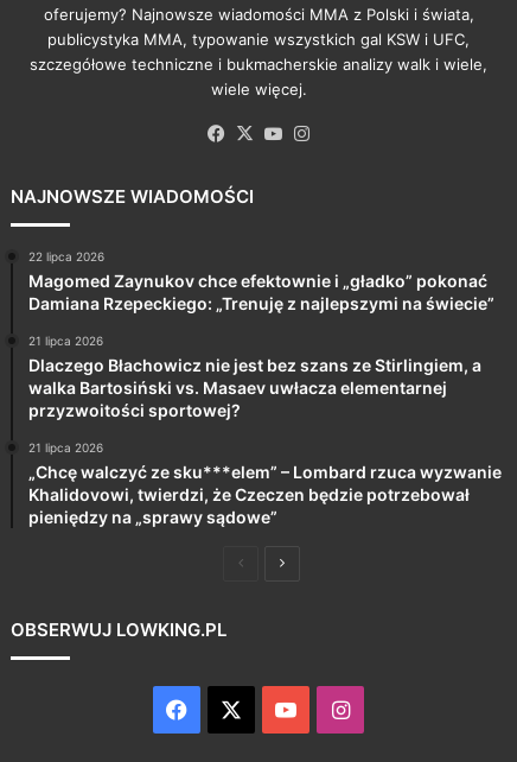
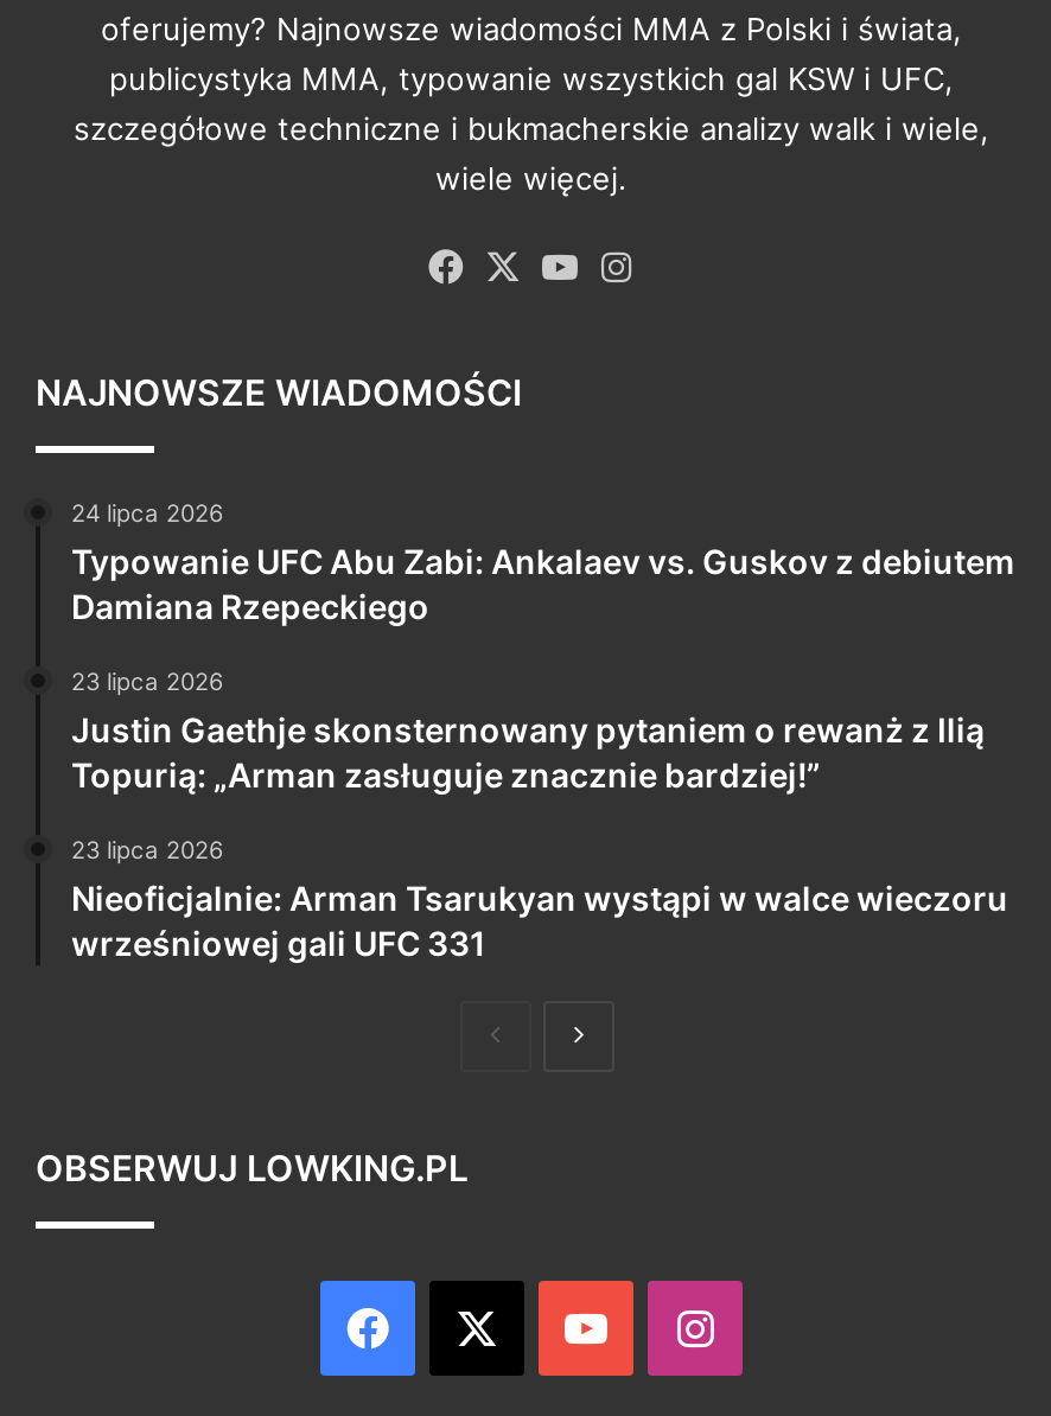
[28,249,494,313] 22 lipca 2026 | Magomed Zaynukov chce efektownie i „gładko” pokonać | Damiana Rzepeckiego: „Trenuję z najlepszymi na świecie” -> [71,498,1015,626] 24 lipca 2026 | Typowanie UFC Abu Zabi: Ankalaev vs. Guskov z debiutem | Damiana Rzepeckiego
[28,333,481,420] 21 lipca 2026 | Dlaczego Błachowicz nie jest bez szans ze Stirlingiem, a | walka Bartosiński vs. Masaev uwłacza elementarnej | przyzwoitości sportowej? -> [71,666,985,794] 23 lipca 2026 | Justin Gaethje skonsternowany pytaniem o rewanż z Ilią | Topurią: „Arman zasługuje znacznie bardziej!”
[28,440,502,527] 21 lipca 2026 | „Chcę walczyć ze sku***elem” – Lombard rzuca wyzwanie | Khalidovowi, twierdzi, że Czeczen będzie potrzebował | pieniędzy na „sprawy sądowe” -> [71,835,1008,963] 23 lipca 2026 | Nieoficjalnie: Arman Tsarukyan wystąpi w walce wieczoru | wrześniowej gali UFC 331

